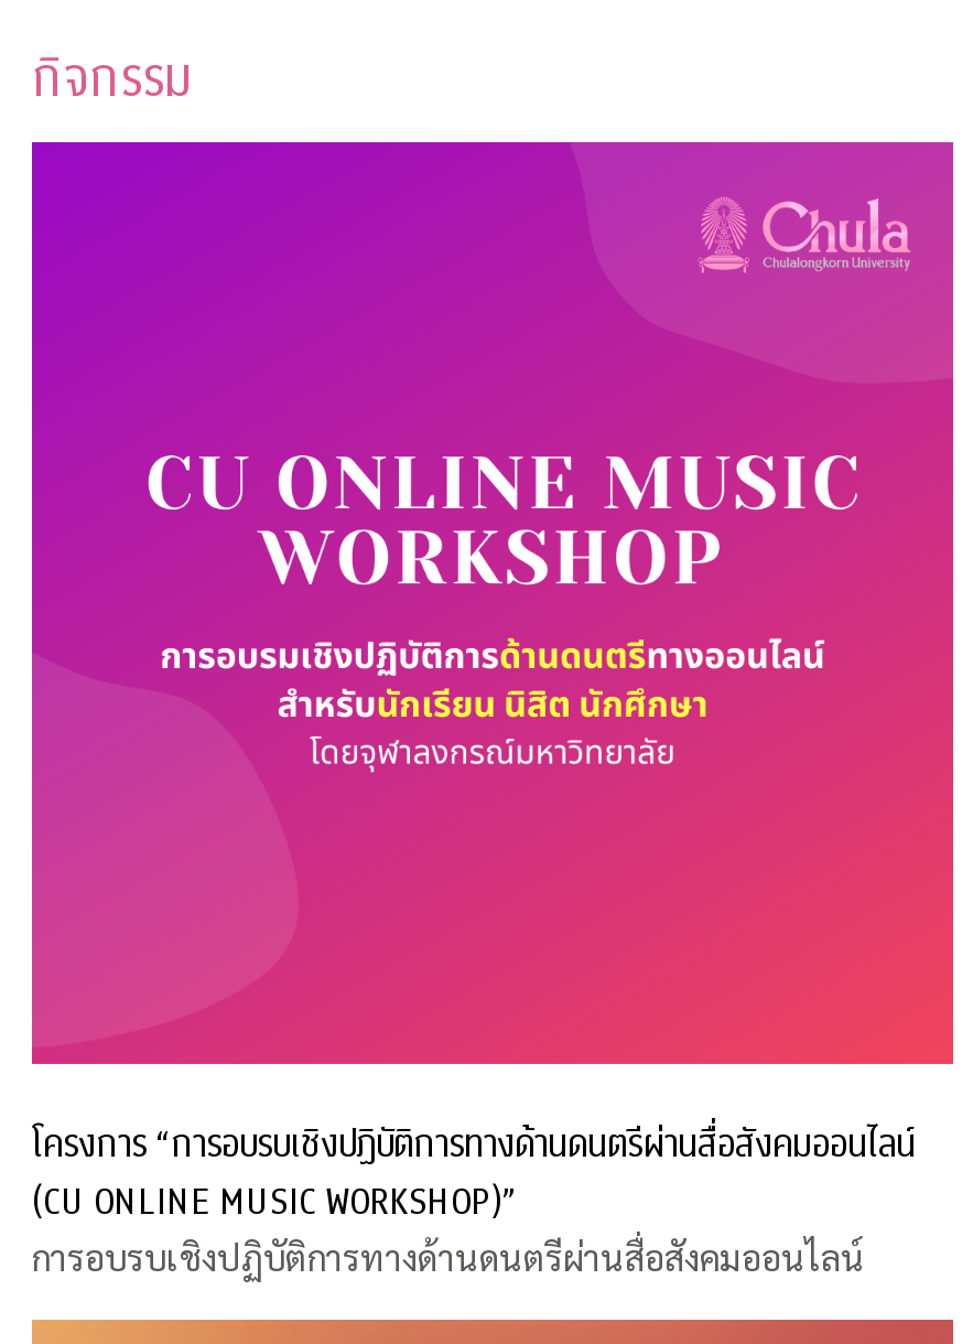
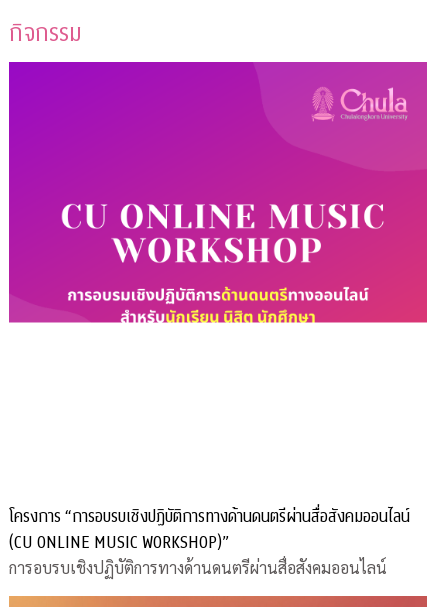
[30,713,955,1066] [image] -> none

